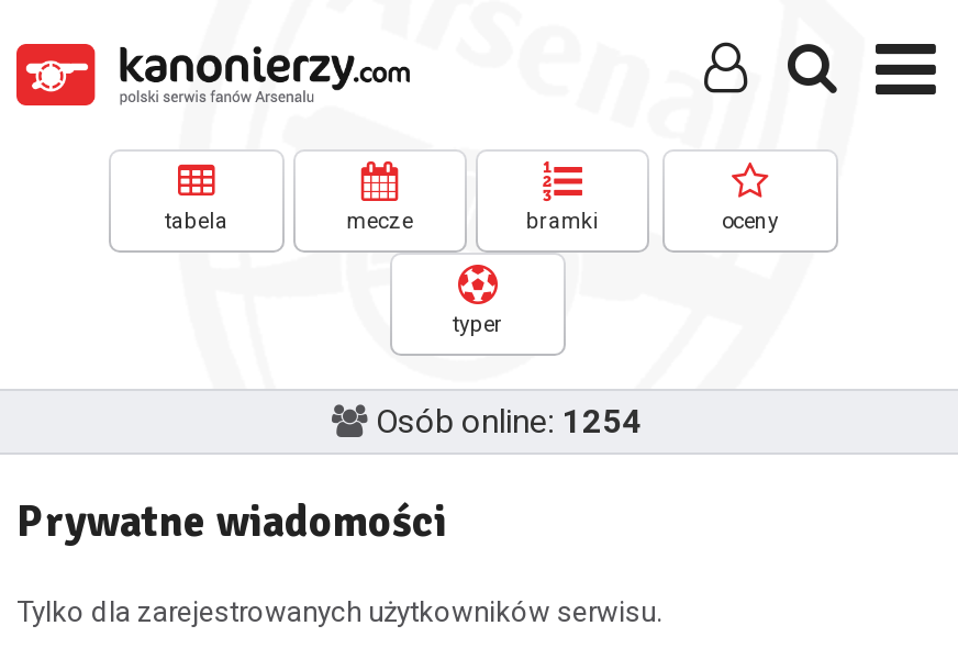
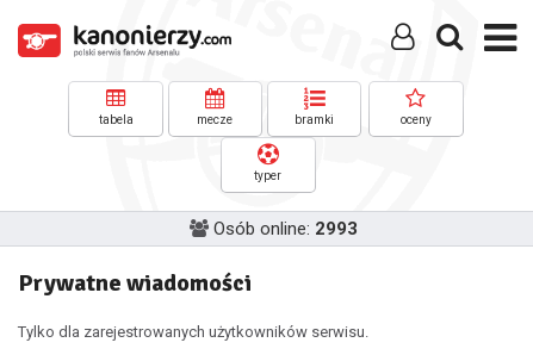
[376,402,642,442] Osób online: 1254 -> [213,218,357,239] Osób online: 2993

